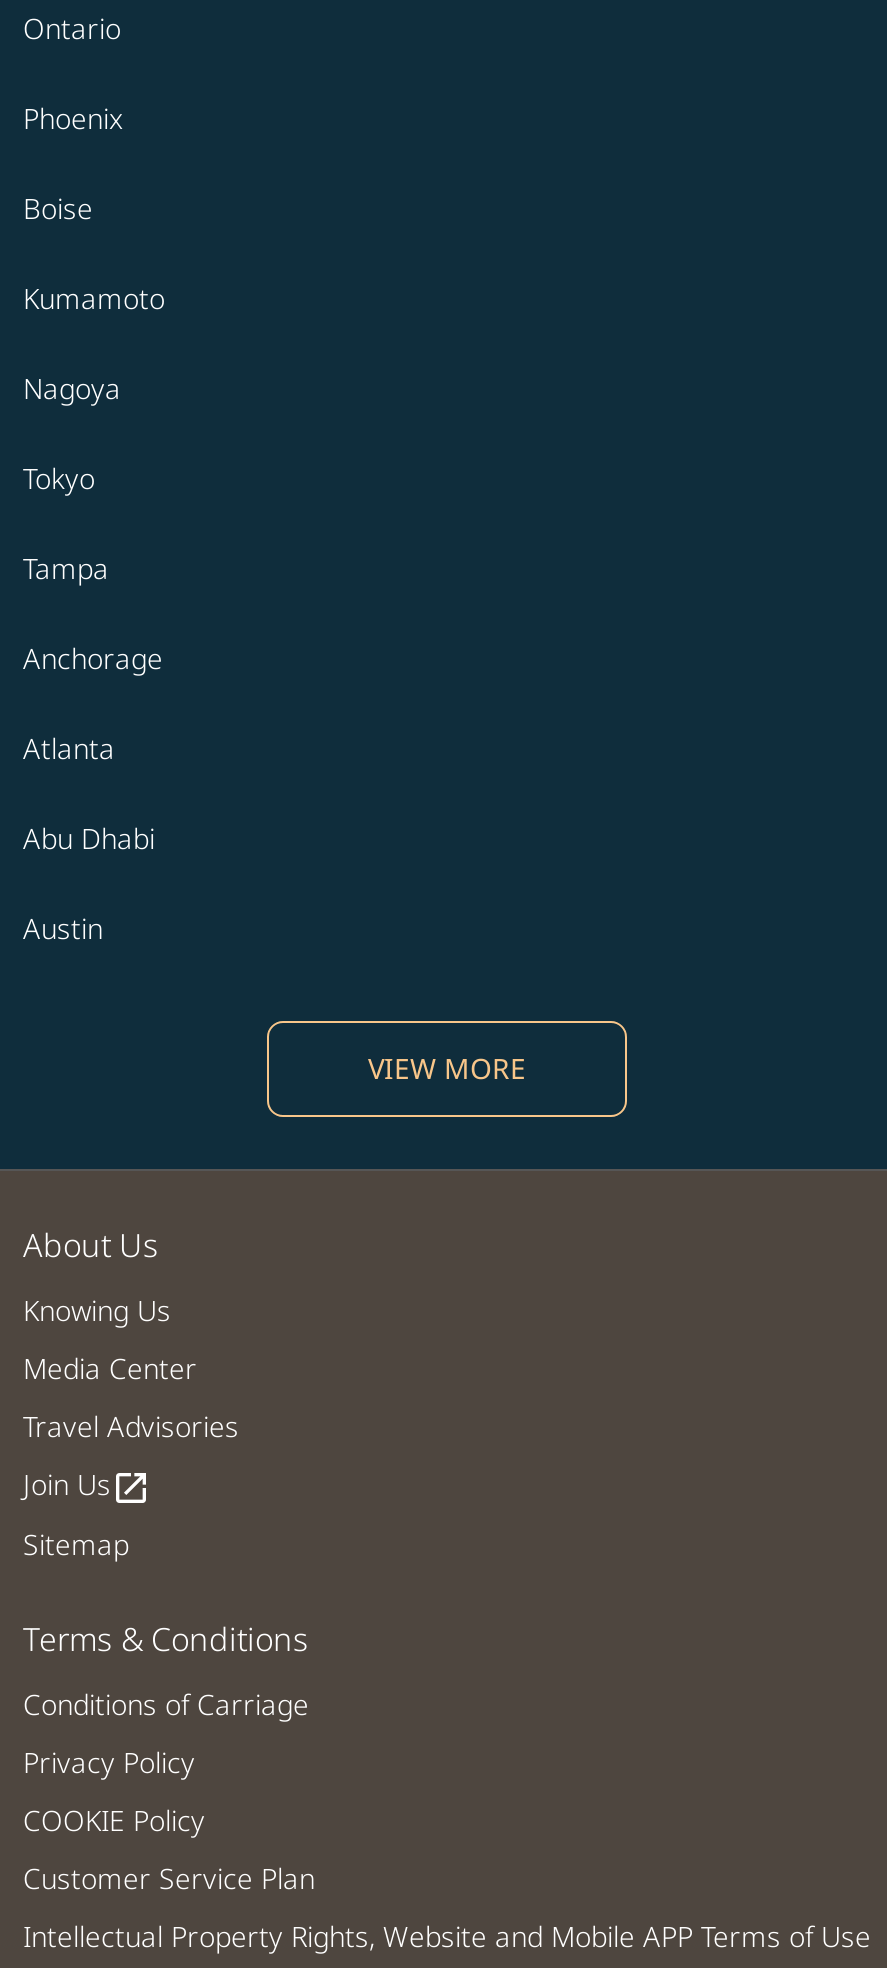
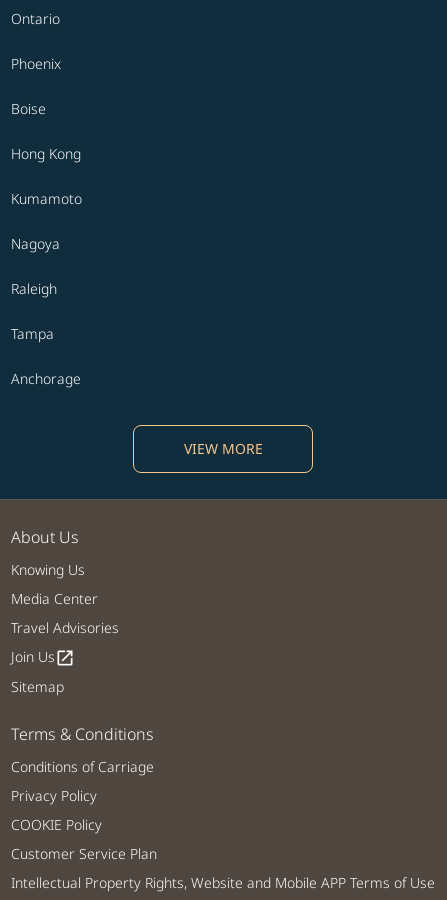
none -> [11,144,81,163] Hong Kong
moved [23,279,165,407] -> [11,189,82,253]: Kumamoto | Nagoya
[23,459,95,497] Tokyo -> [11,279,57,298] Raleigh
moved [23,549,163,677] -> [11,324,81,388]: Tampa | Anchorage
[23,729,155,947] Atlanta | Abu Dhabi | Austin -> none

